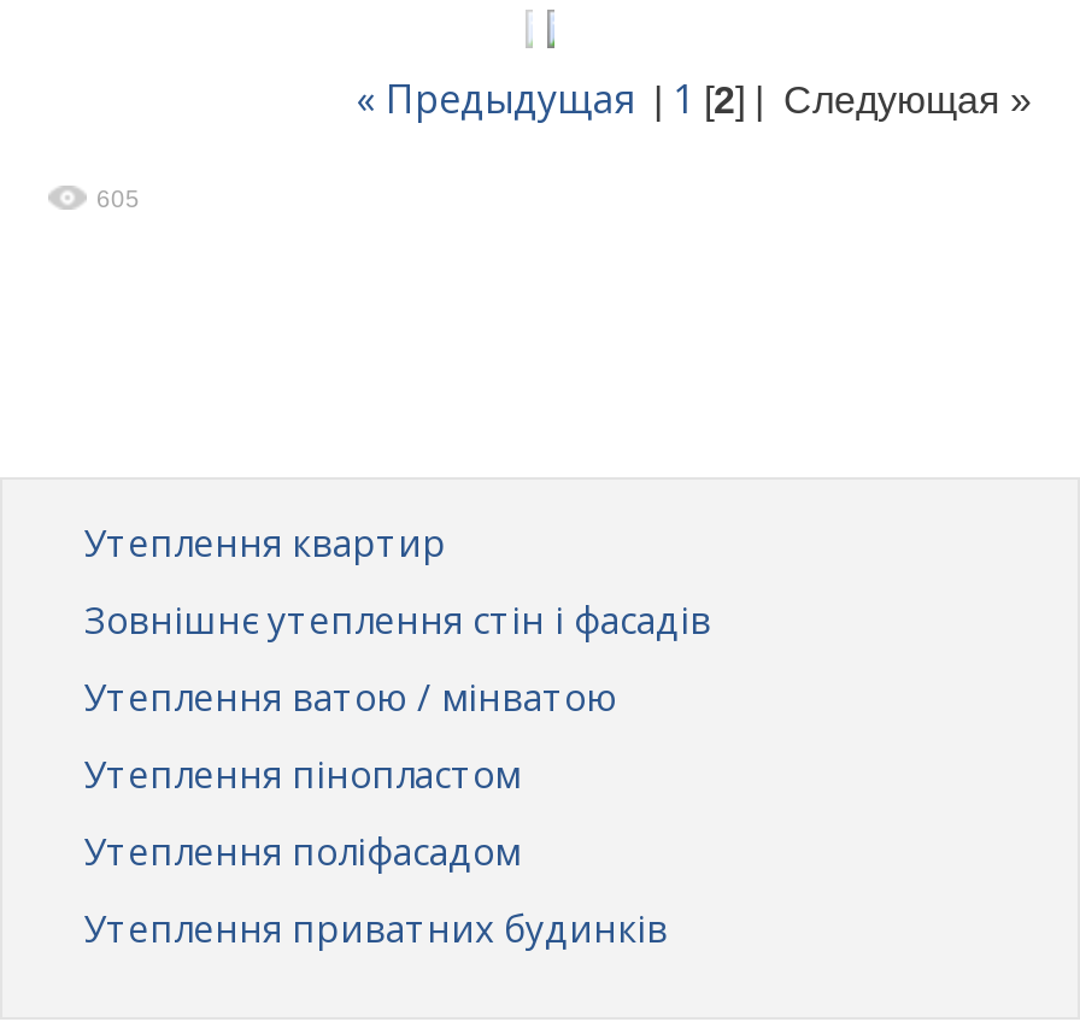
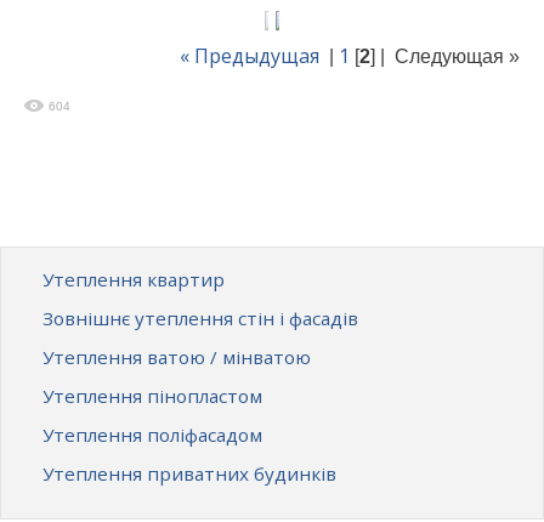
[96,185,140,212] 605 -> [49,99,70,113] 604

